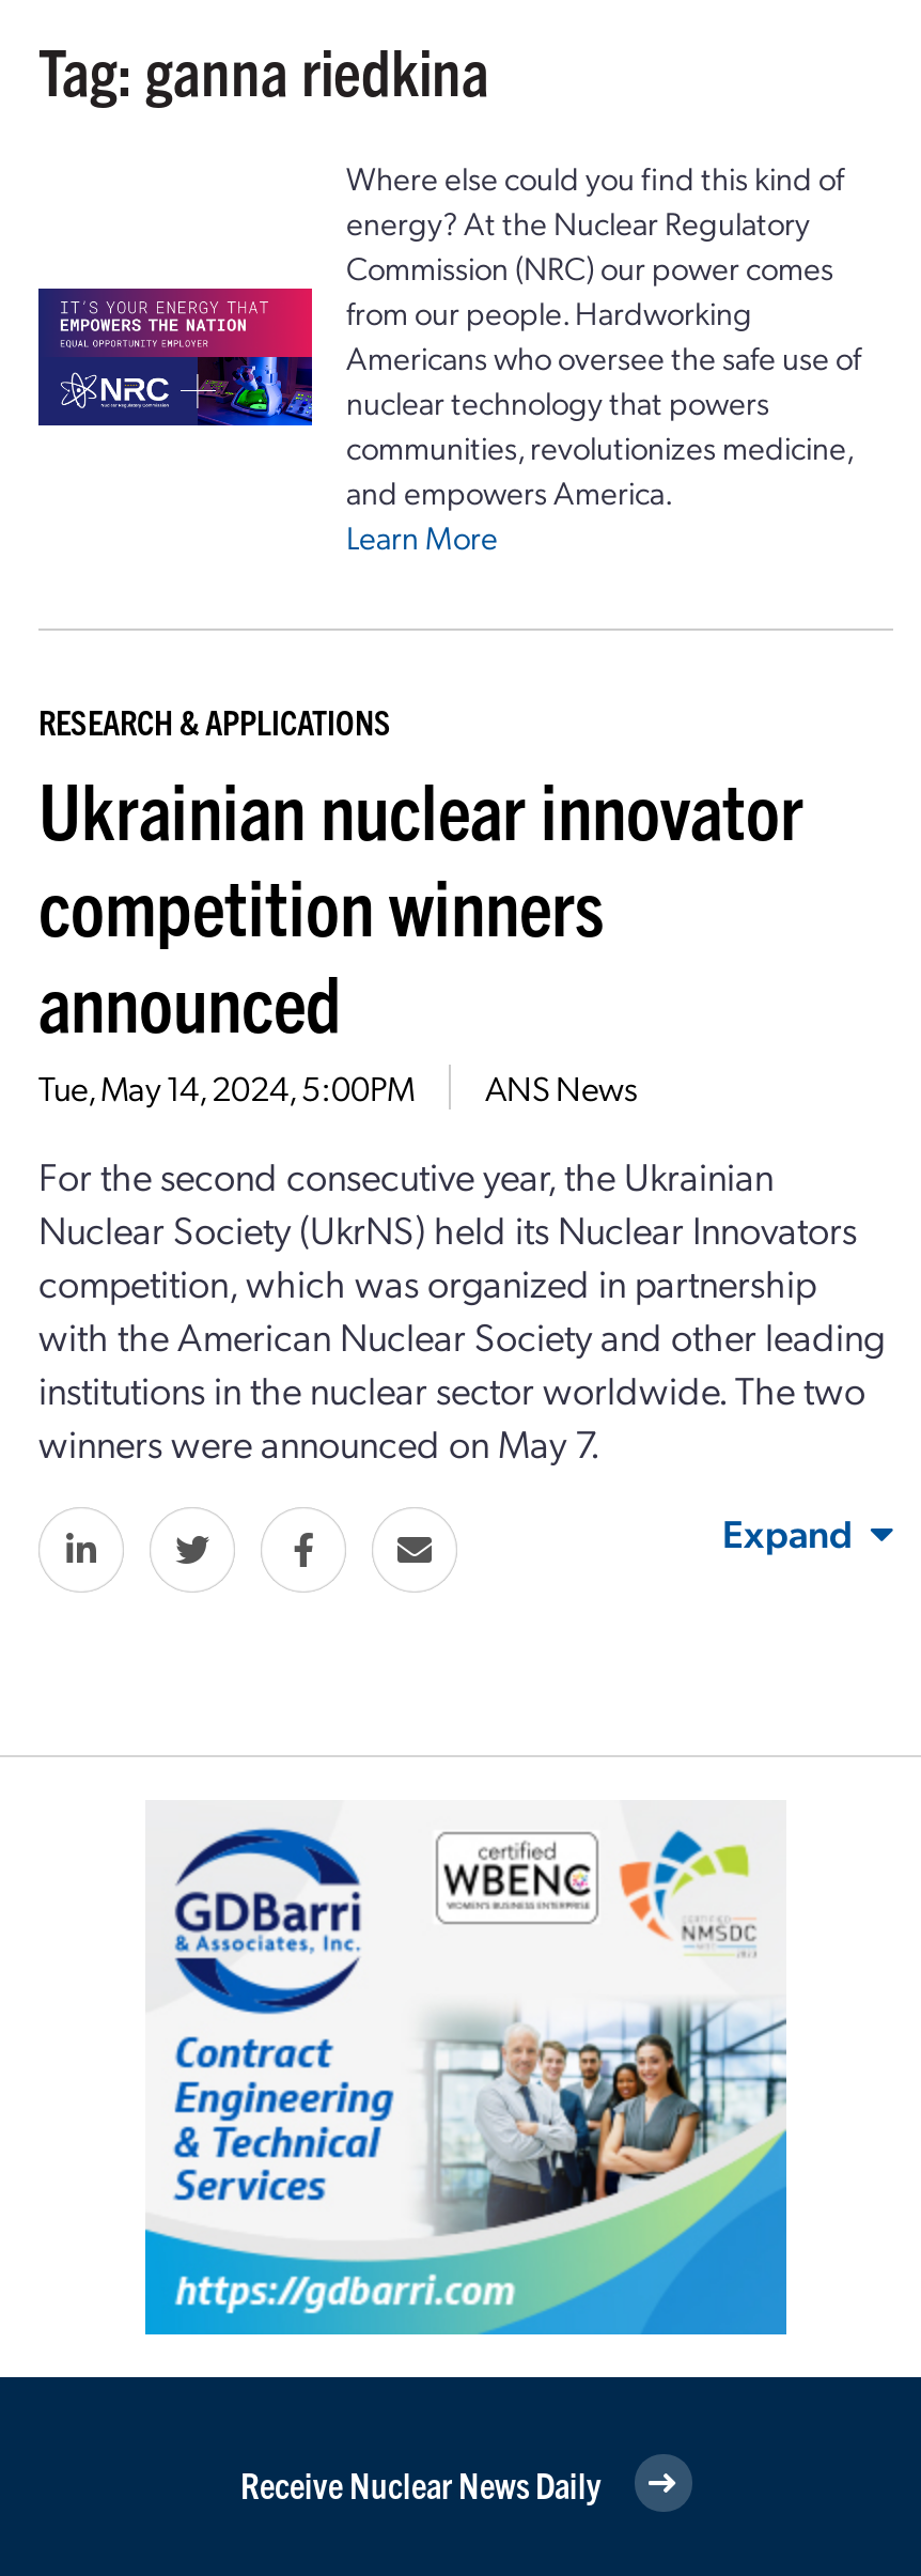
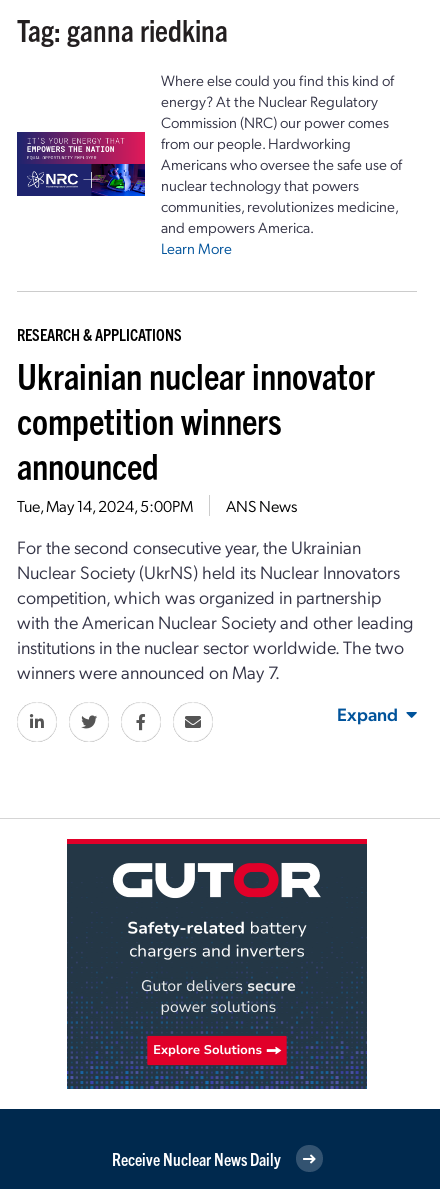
[143,1800,789,2337] [image] -> [66,838,368,1090] [image]

